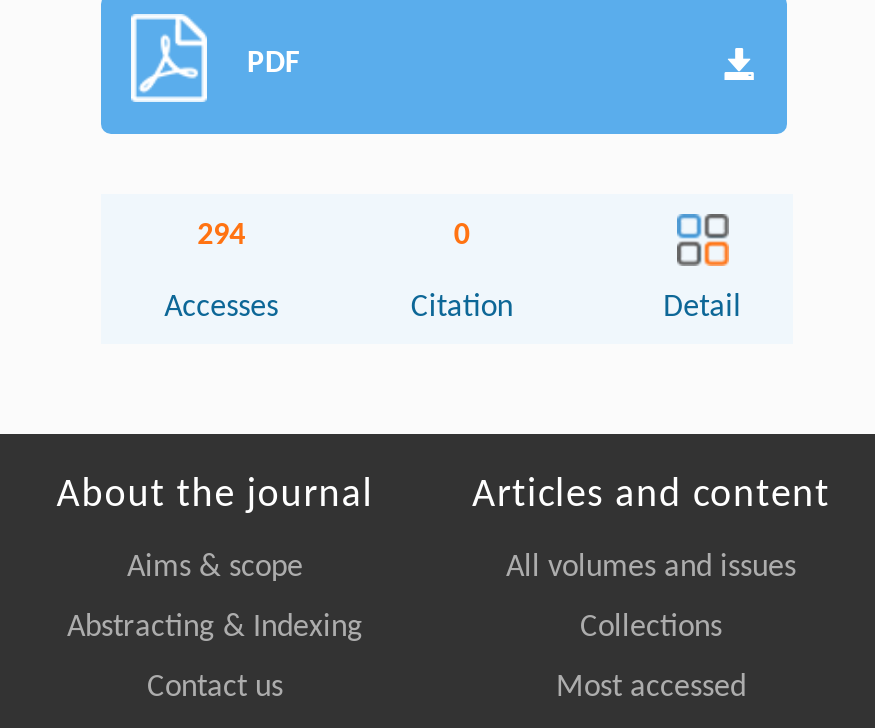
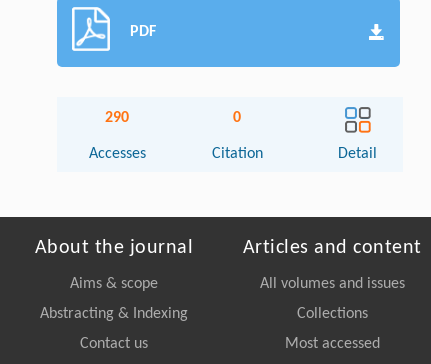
[197,220,245,252] 294 -> [105,110,129,126] 290

